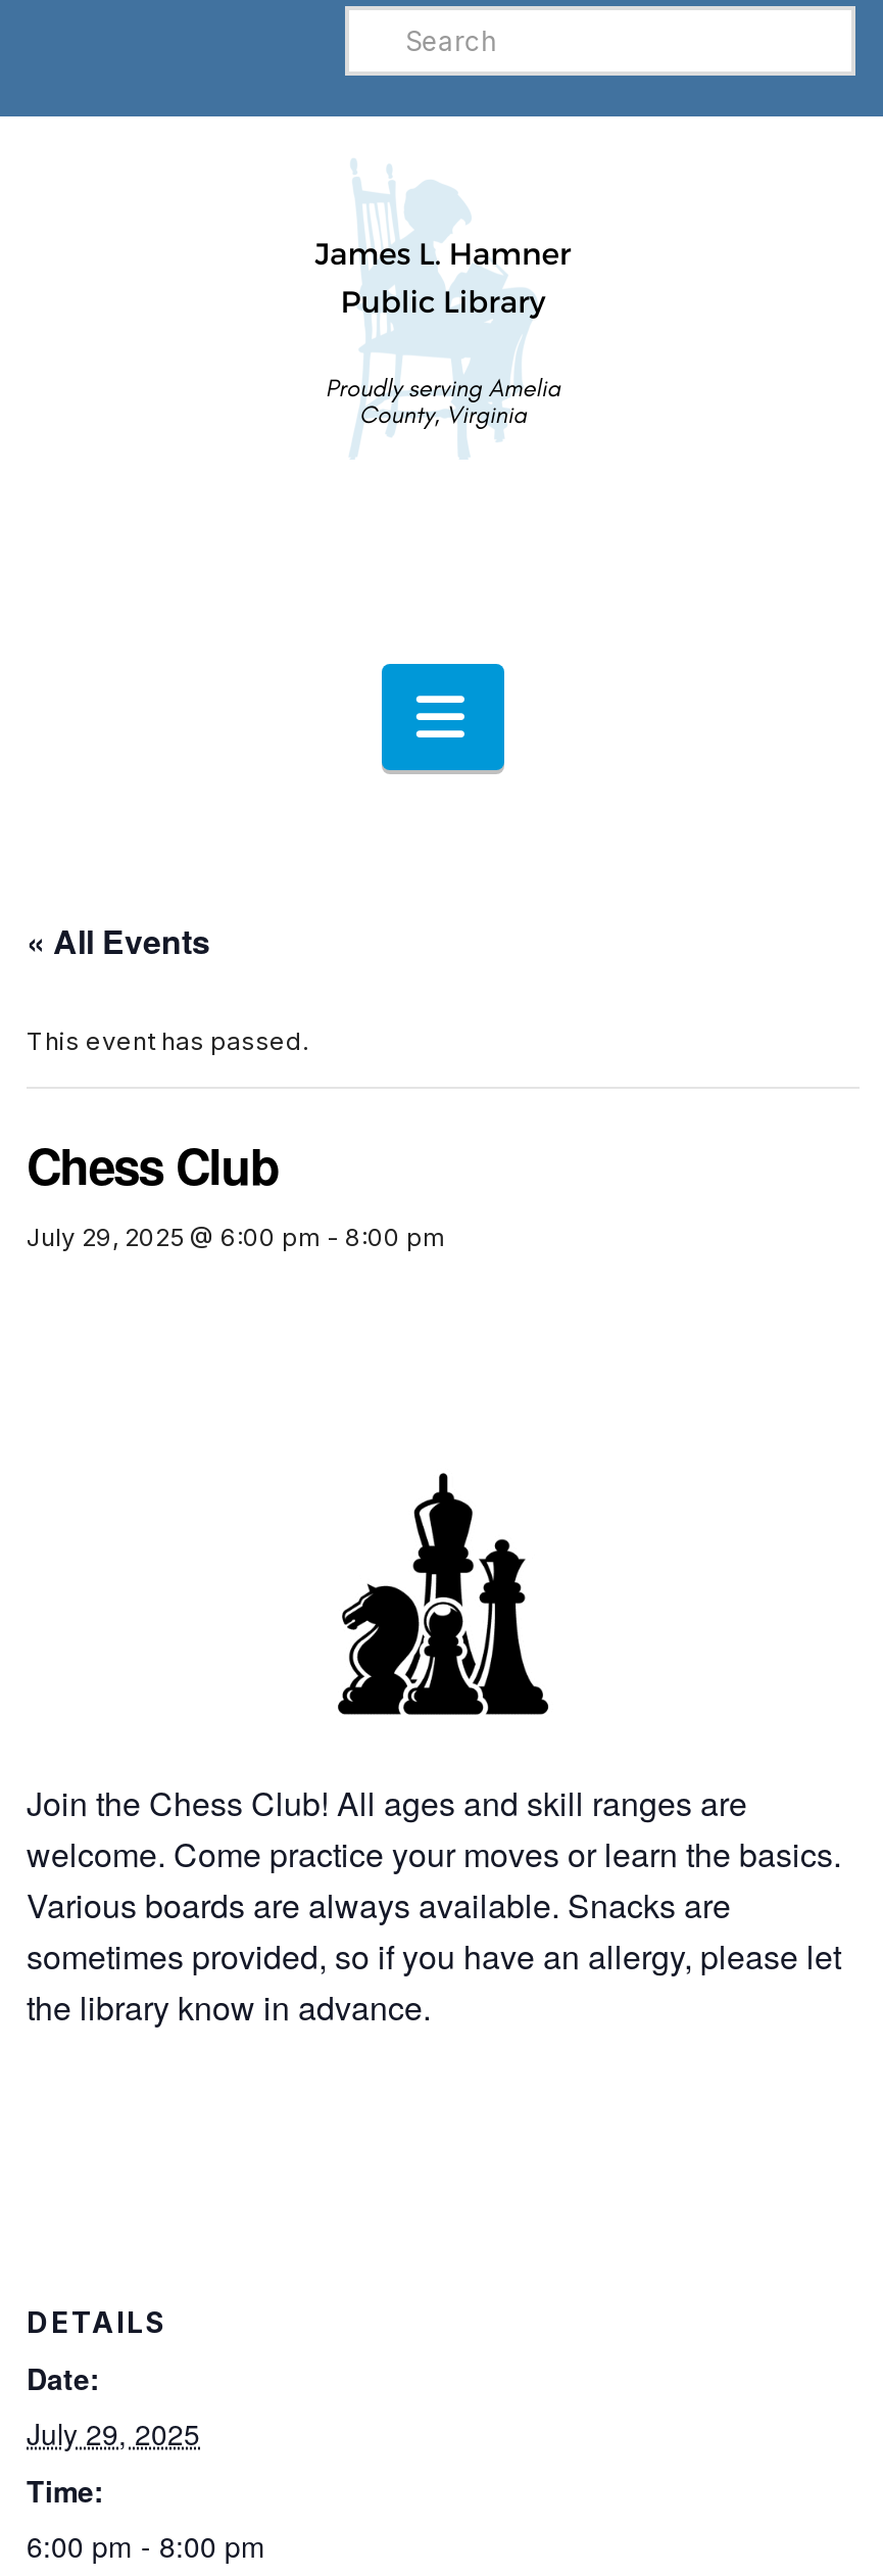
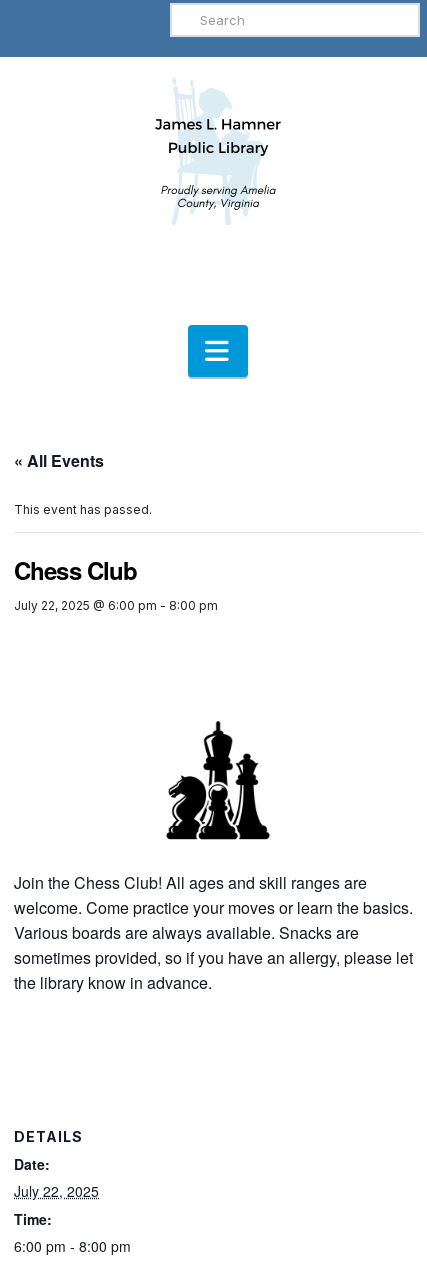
[27,1222,445,1252] July 29, 2025 @ 6:00 pm - 8:00 pm -> [14,598,218,613] July 22, 2025 @ 6:00 pm - 8:00 pm
[27,2412,200,2453] July 29, 2025 -> [14,1181,99,1201] July 22, 2025

